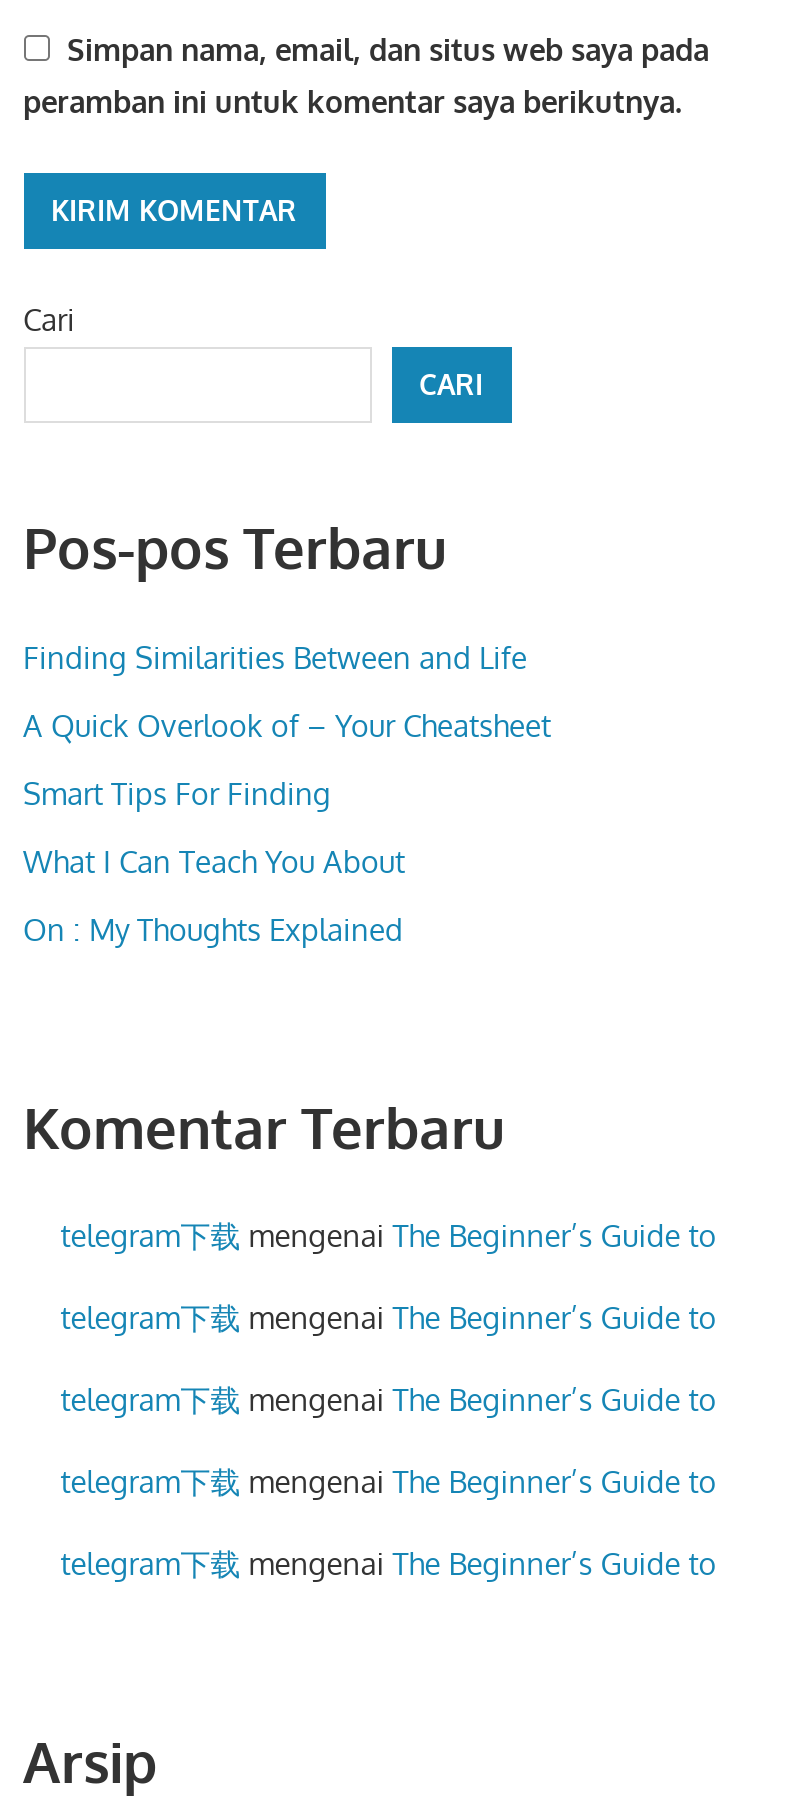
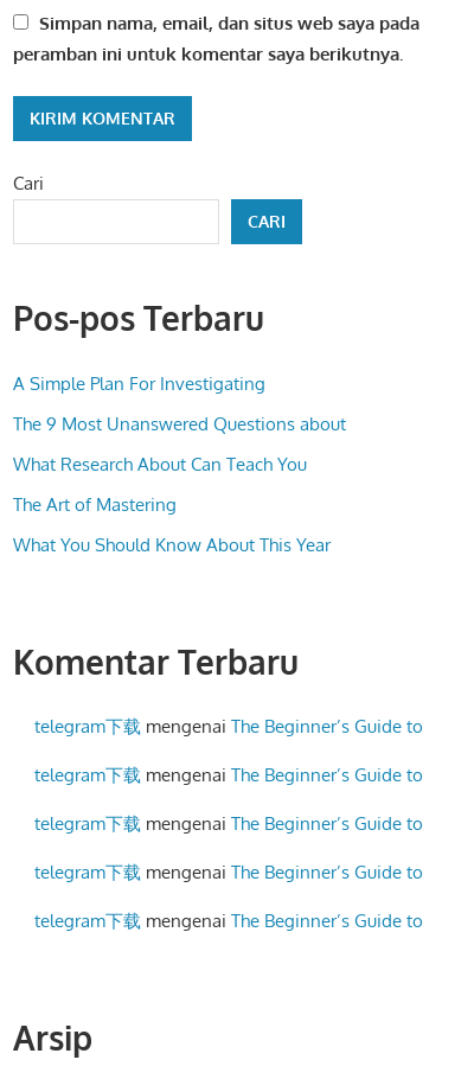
[23,639,527,677] Finding Similarities Between and Life -> [12,372,265,395] A Simple Plan For Investigating
[23,707,551,745] A Quick Overlook of – Your Cheatsheet -> [12,413,345,435] The 9 Most Unanswered Questions about
[23,775,331,813] Smart Tips For Finding -> [12,453,306,475] What Research About Can Teach You
[23,843,405,881] What I Can Teach You About -> [12,493,176,516] The Art of Mastering
[23,911,403,949] On : My Thoughts Explained -> [12,533,330,556] What You Should Know About This Year

